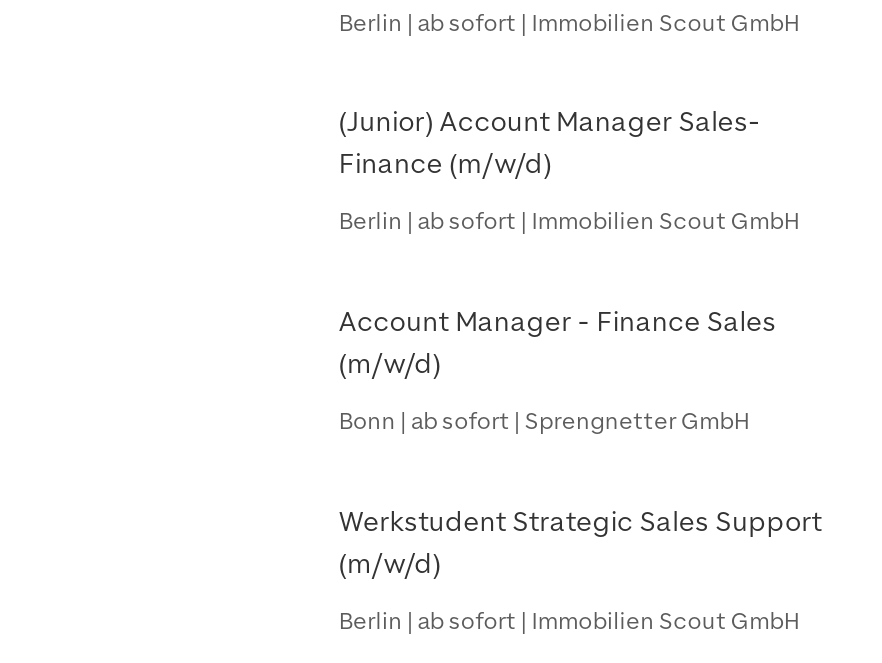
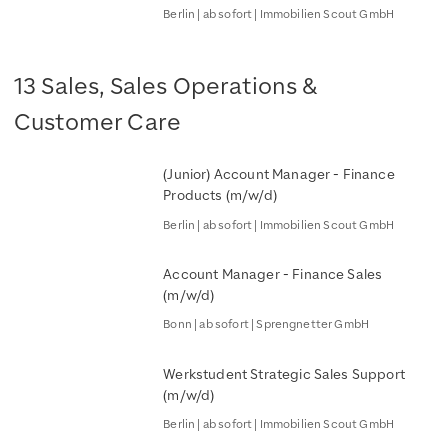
[339,106,761,182] (Junior) Account Manager Sales- | Finance (m/w/d) -> [14,71,395,204] 13 Sales, Sales Operations & | Customer Care | (Junior) Account Manager - Finance | Products (m/w/d)

